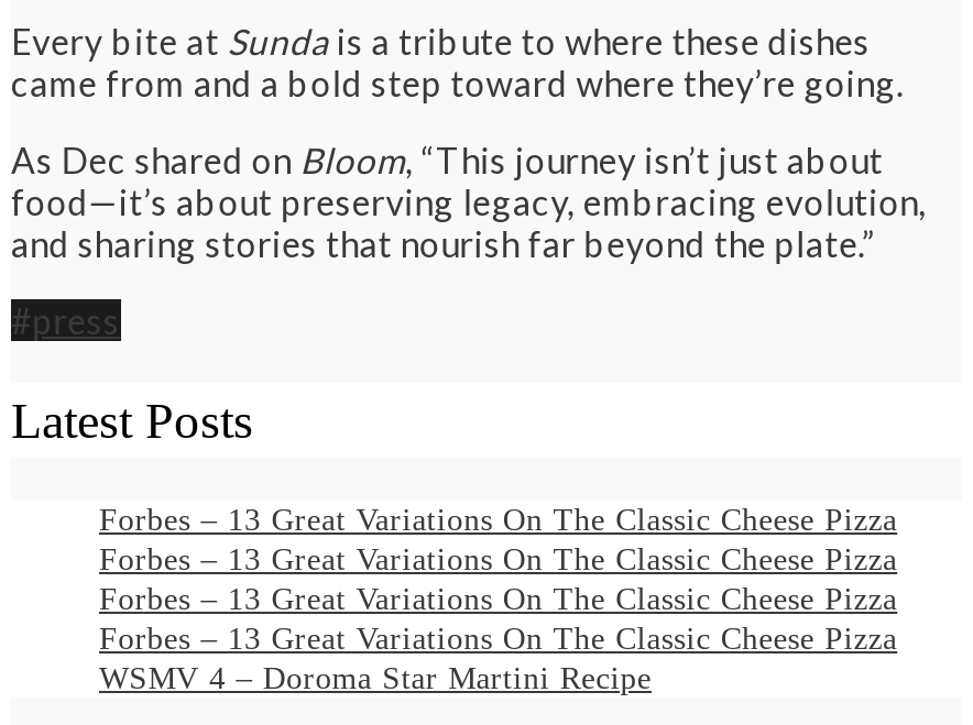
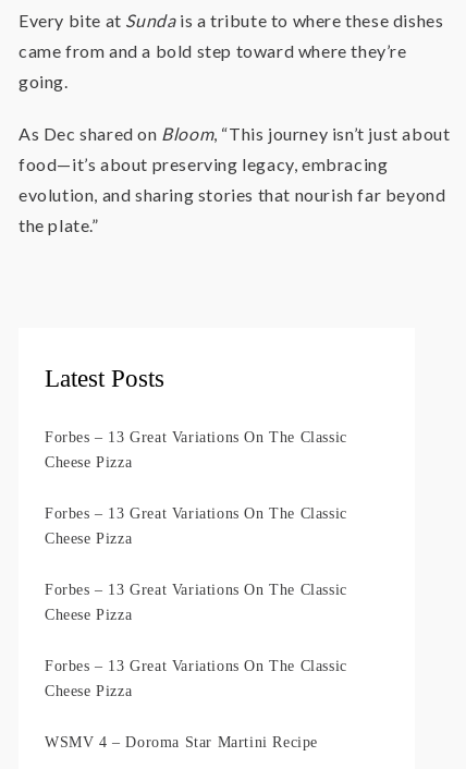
[11,180,927,340] food—it’s about preserving legacy, embracing evolution, | and sharing stories that nourish far beyond the plate.” | #press -> [19,154,446,235] food—it’s about preserving legacy, embracing | evolution, and sharing stories that nourish far beyond | the plate.”

